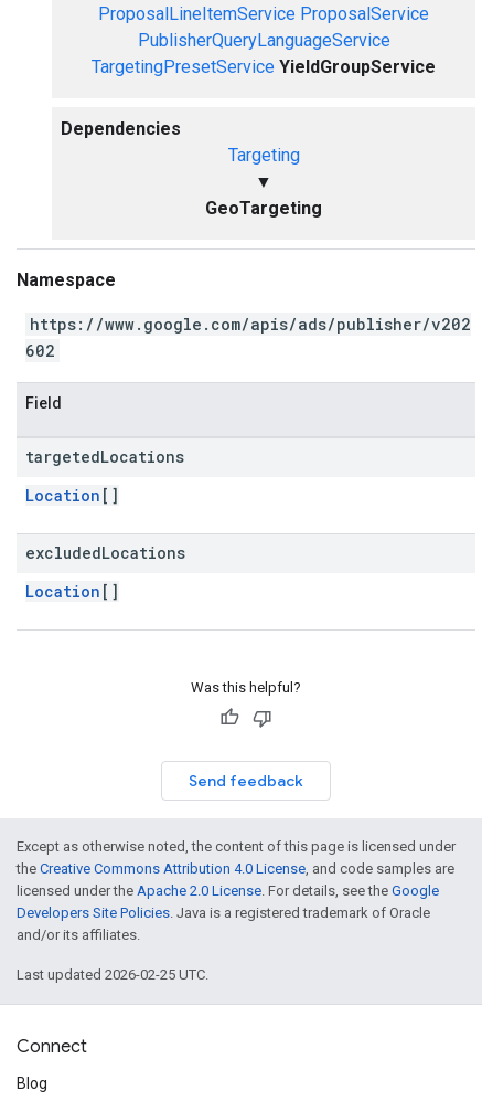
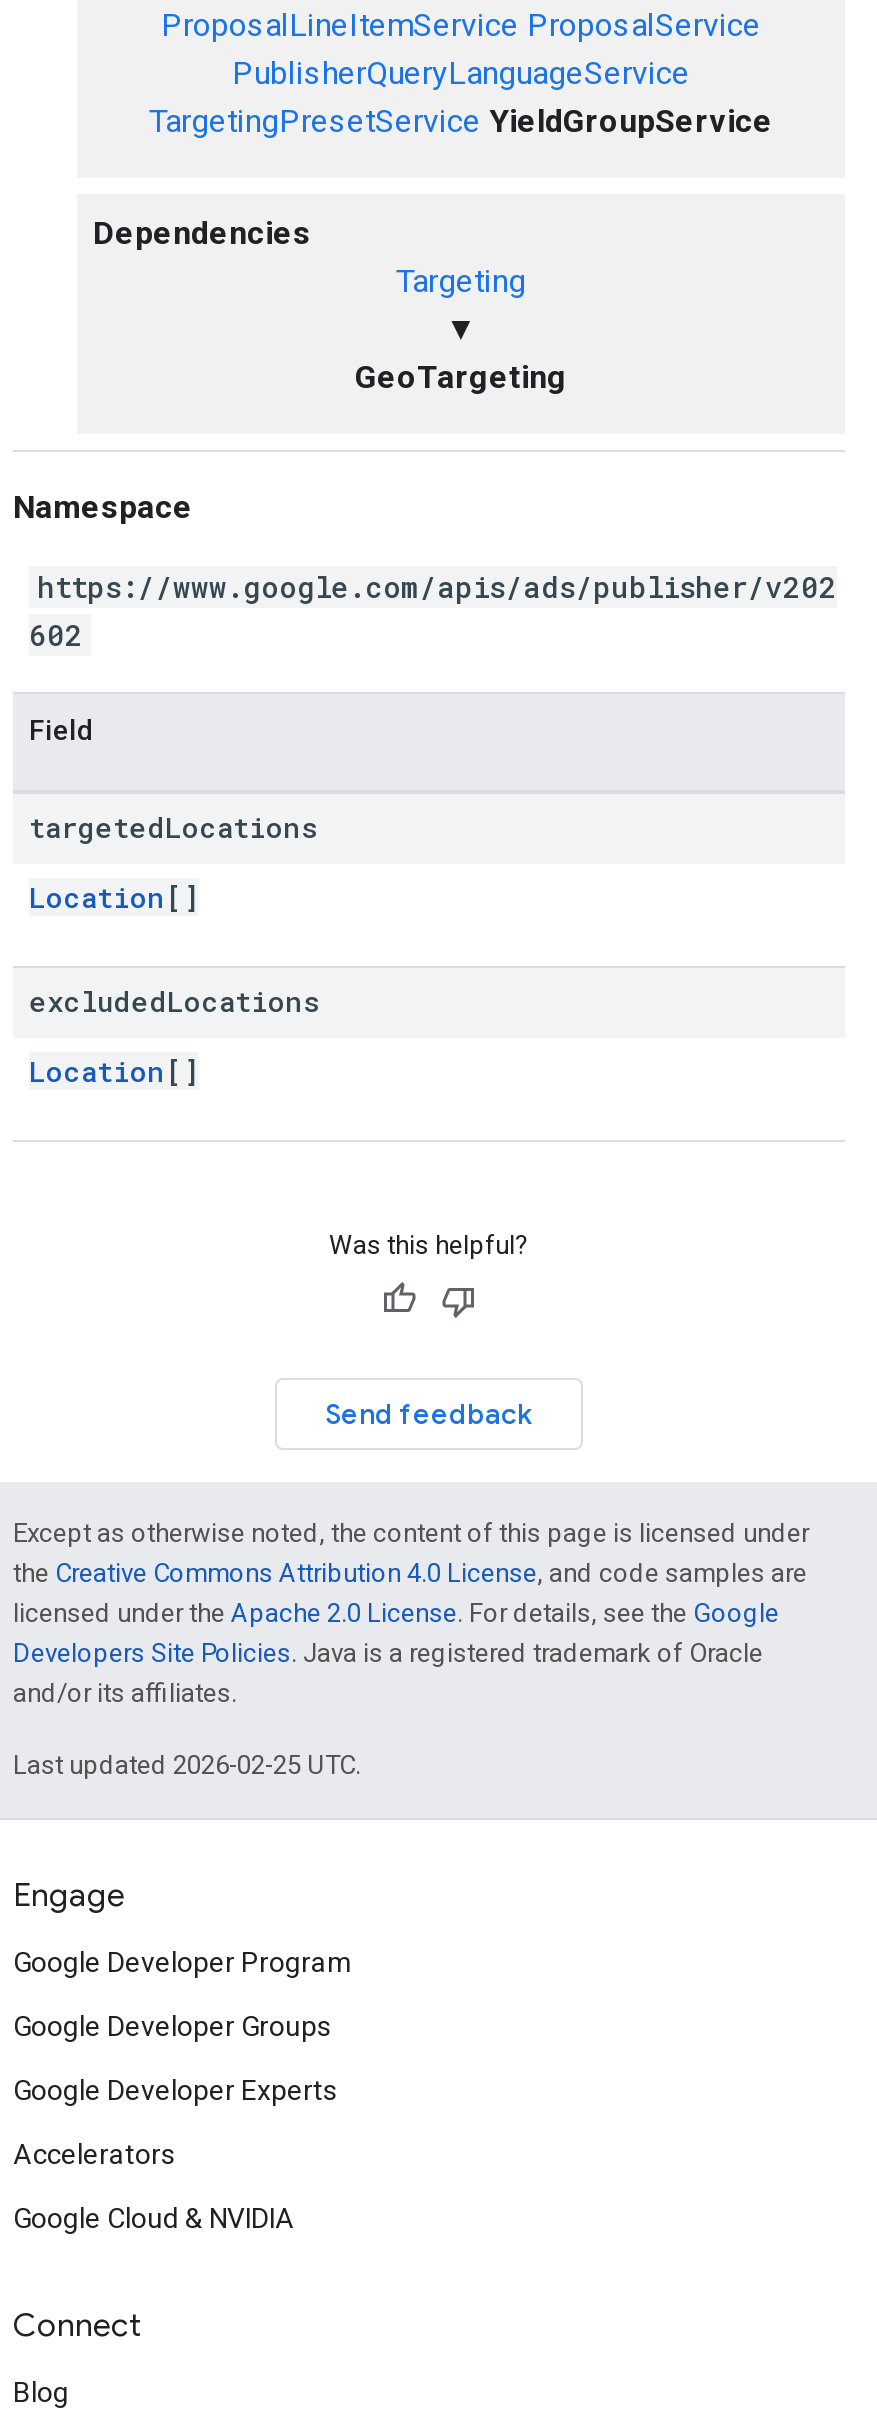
none -> [13,1876,353,2234] Engage | Google Developer Program | Google Developer Groups | Google Developer Experts | Accelerators | Google Cloud & NVIDIA

